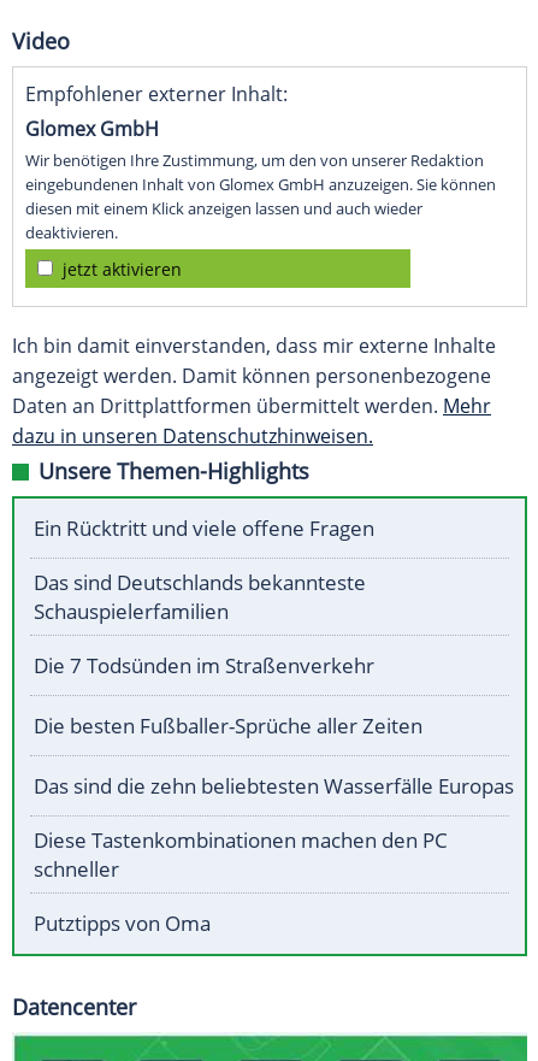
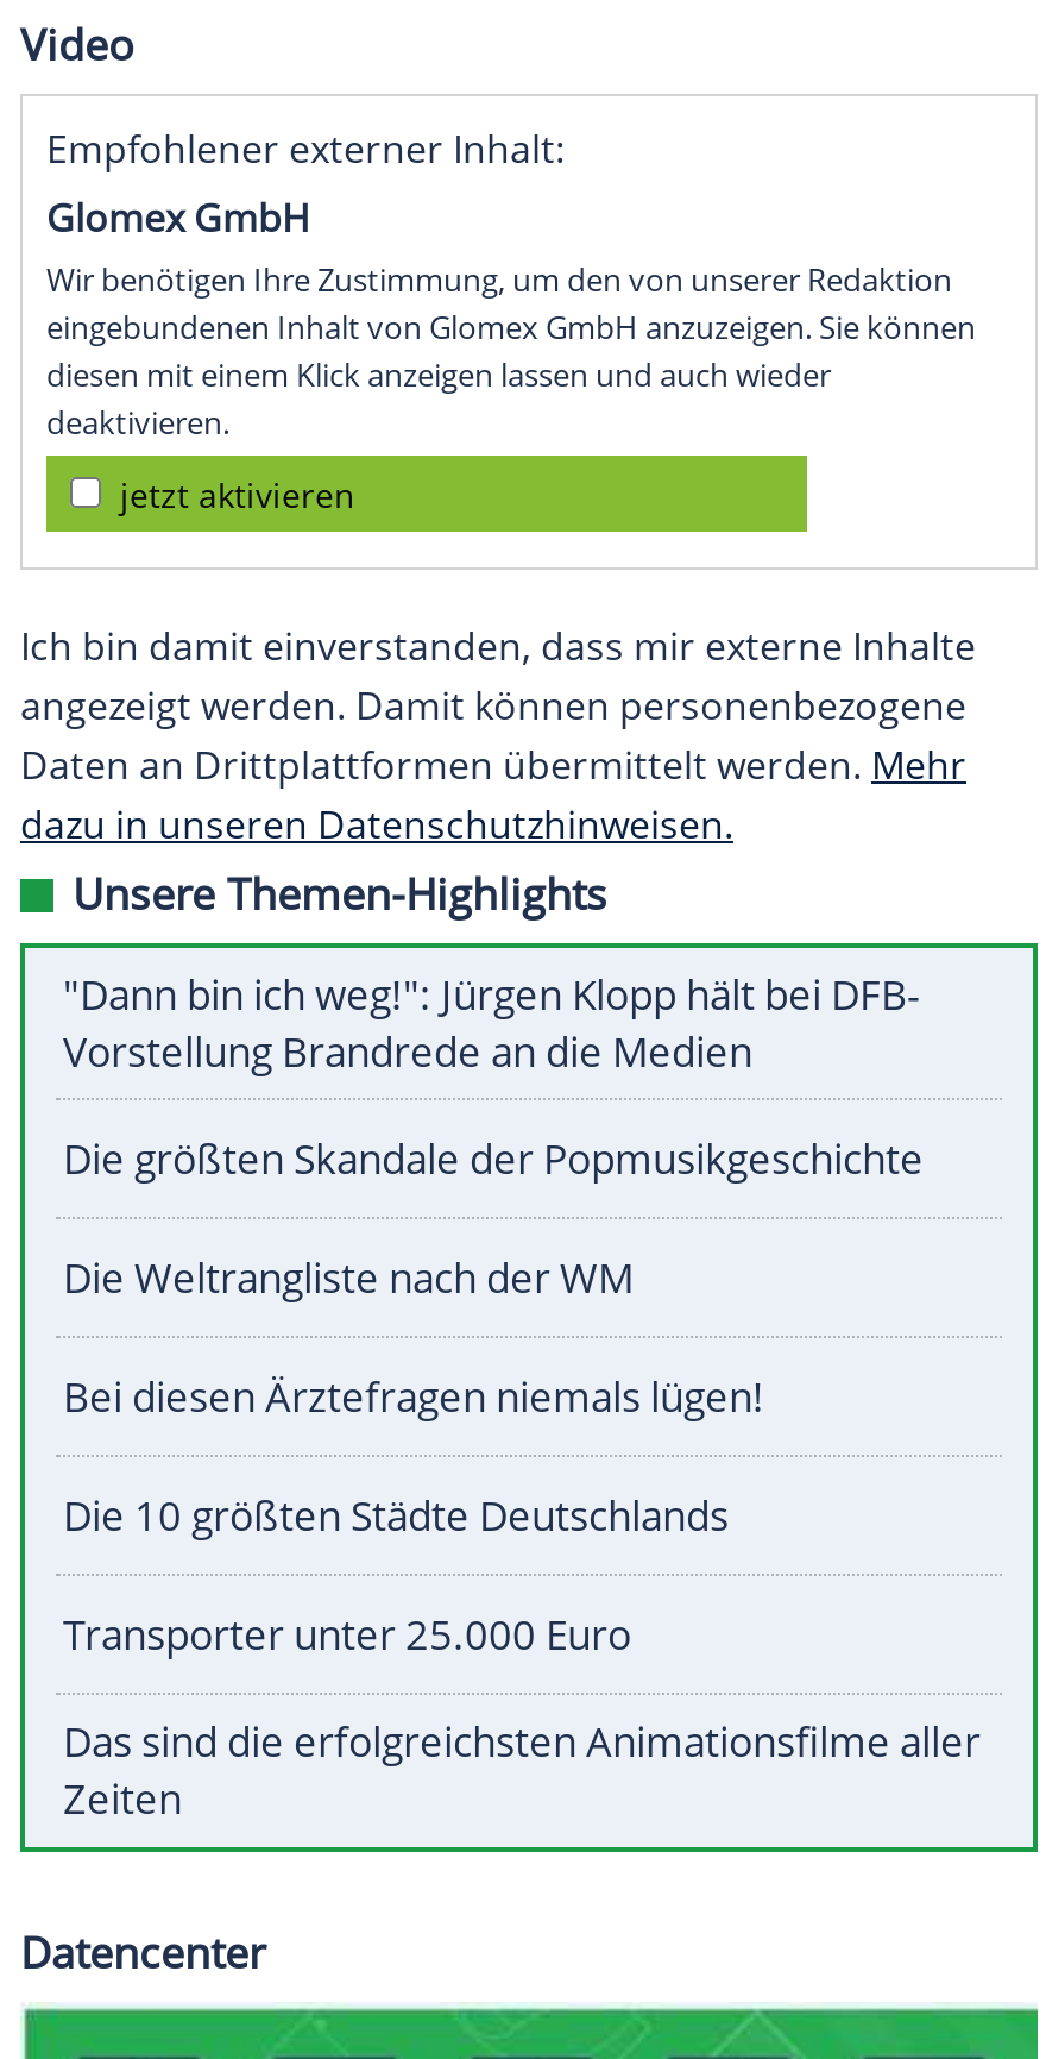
[34,515,374,542] Ein Rücktritt und viele offene Fragen -> [63,968,919,1080] "Dann bin ich weg!": Jürgen Klopp hält bei DFB- | Vorstellung Brandrede an die Medien
[34,569,366,625] Das sind Deutschlands bekannteste | Schauspielerfamilien -> [63,1132,924,1187] Die größten Skandale der Popmusikgeschichte
[34,652,374,680] Die 7 Todsünden im Straßenverkehr -> [63,1251,634,1306] Die Weltrangliste nach der WM
[34,712,422,740] Die besten Fußballer-Sprüche aller Zeiten -> [63,1370,764,1425] Bei diesen Ärztefragen niemals lügen!
[34,772,514,800] Das sind die zehn beliebtesten Wasserfälle Europas -> [63,1489,729,1543] Die 10 größten Städte Deutschlands
[34,827,448,883] Diese Tastenkombinationen machen den PC | schneller -> [63,1608,631,1662] Transporter unter 25.000 Euro
[34,910,211,937] Putztipps von Oma -> [63,1715,981,1827] Das sind die erfolgreichsten Animationsfilme aller | Zeiten

